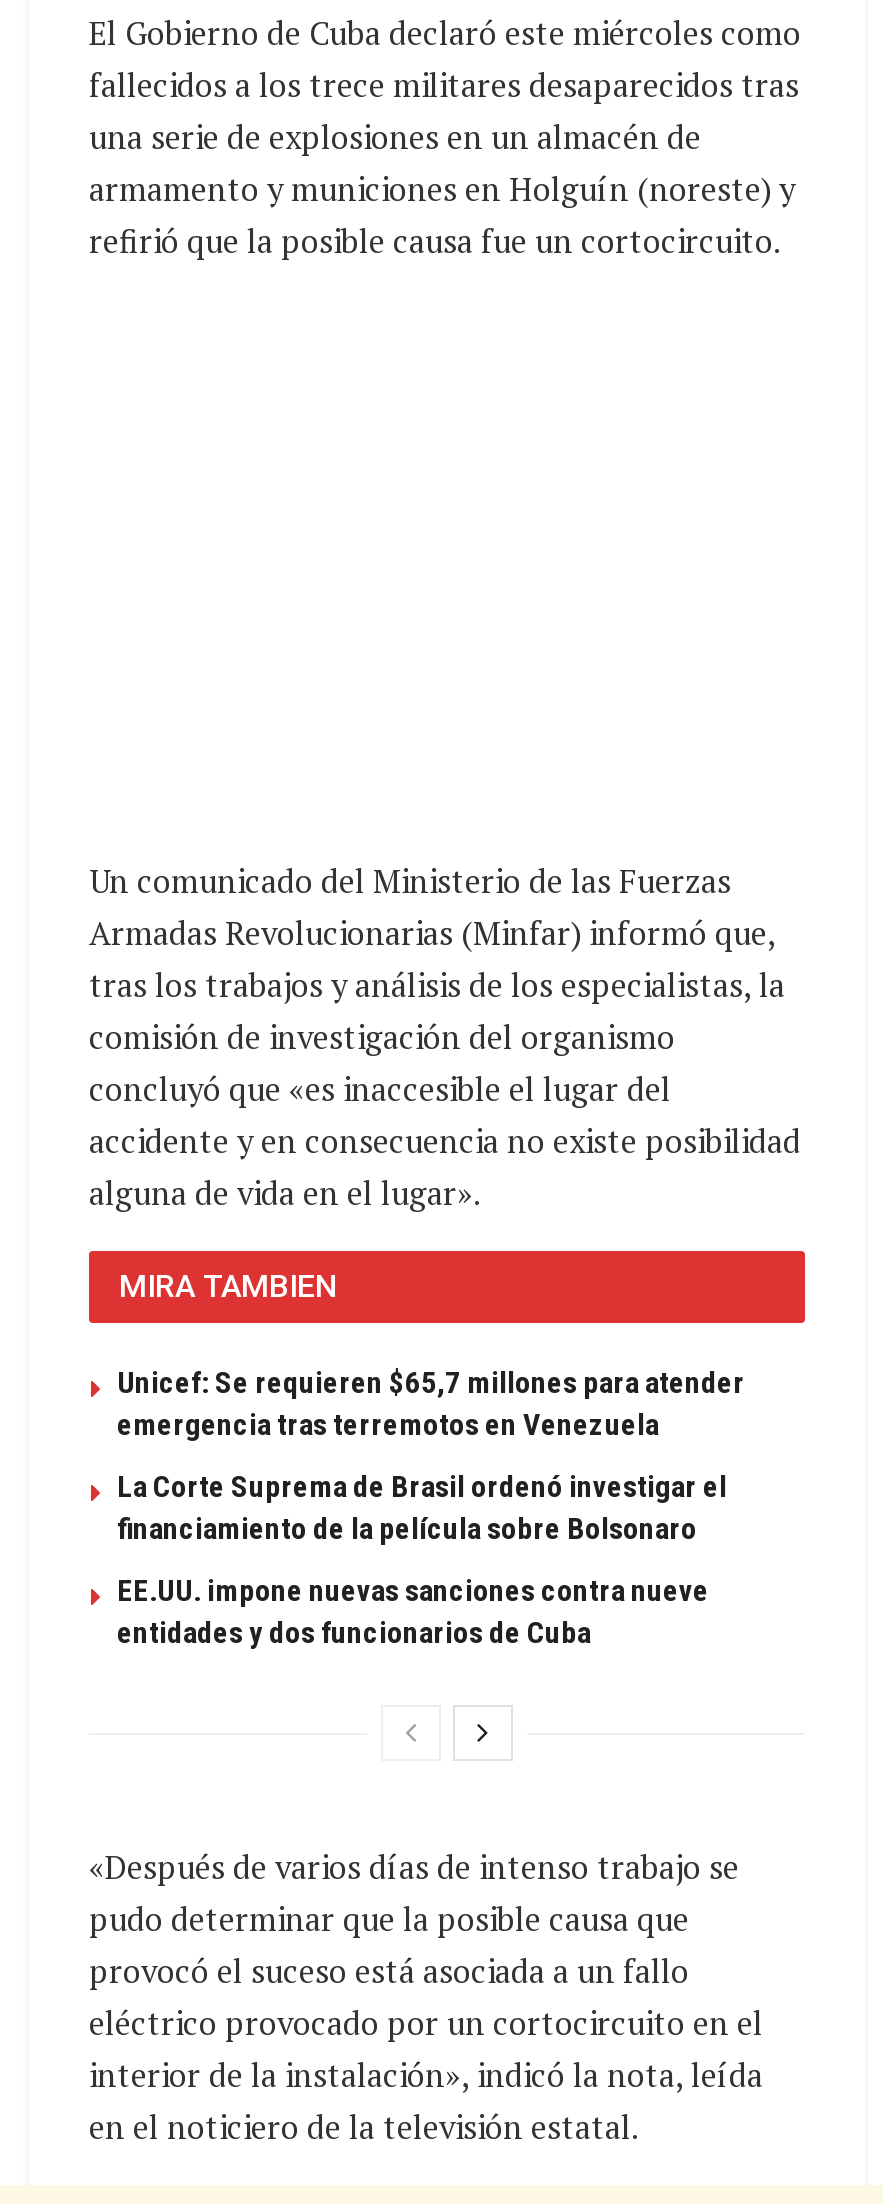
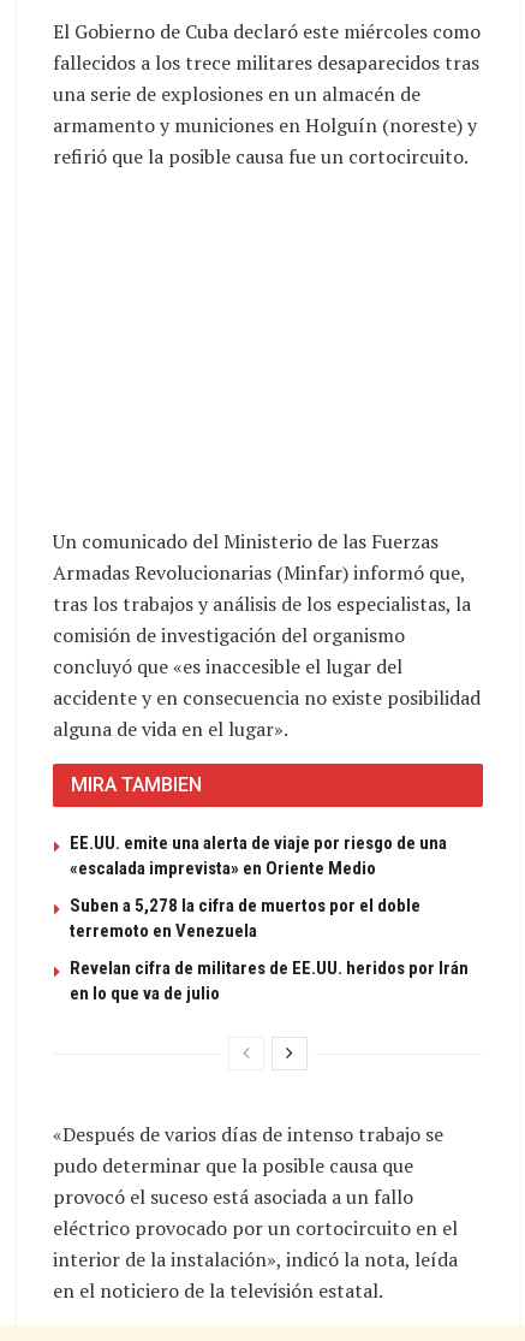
[117,1365,745,1443] Unicef: Se requieren $65,7 millones para atender | emergencia tras terremotos en Venezuela -> [70,832,447,879] EE.UU. emite una alerta de viaje por riesgo de una | «escalada imprevista» en Oriente Medio
[117,1469,727,1547] La Corte Suprema de Brasil ordenó investigar el | financiamiento de la película sobre Bolsonaro -> [70,895,420,941] Suben a 5,278 la cifra de muertos por el doble | terremoto en Venezuela
[117,1573,709,1651] EE.UU. impone nuevas sanciones contra nueve | entidades y dos funcionarios de Cuba -> [70,957,469,1004] Revelan cifra de militares de EE.UU. heridos por Irán | en lo que va de julio

